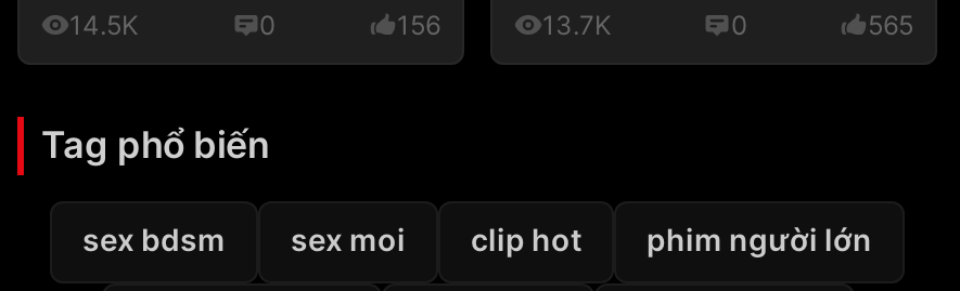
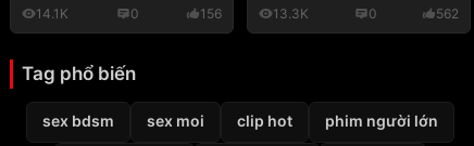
[69,10,139,42] 14.5K -> [36,5,68,22] 14.1K
[542,10,612,42] 13.7K -> [273,5,309,22] 13.3K
[868,10,913,42] 565 -> [436,5,459,22] 562

